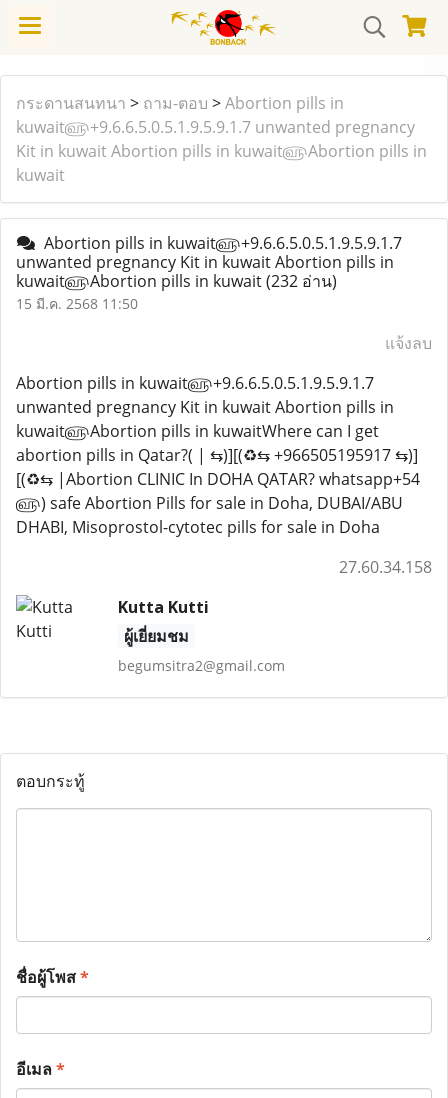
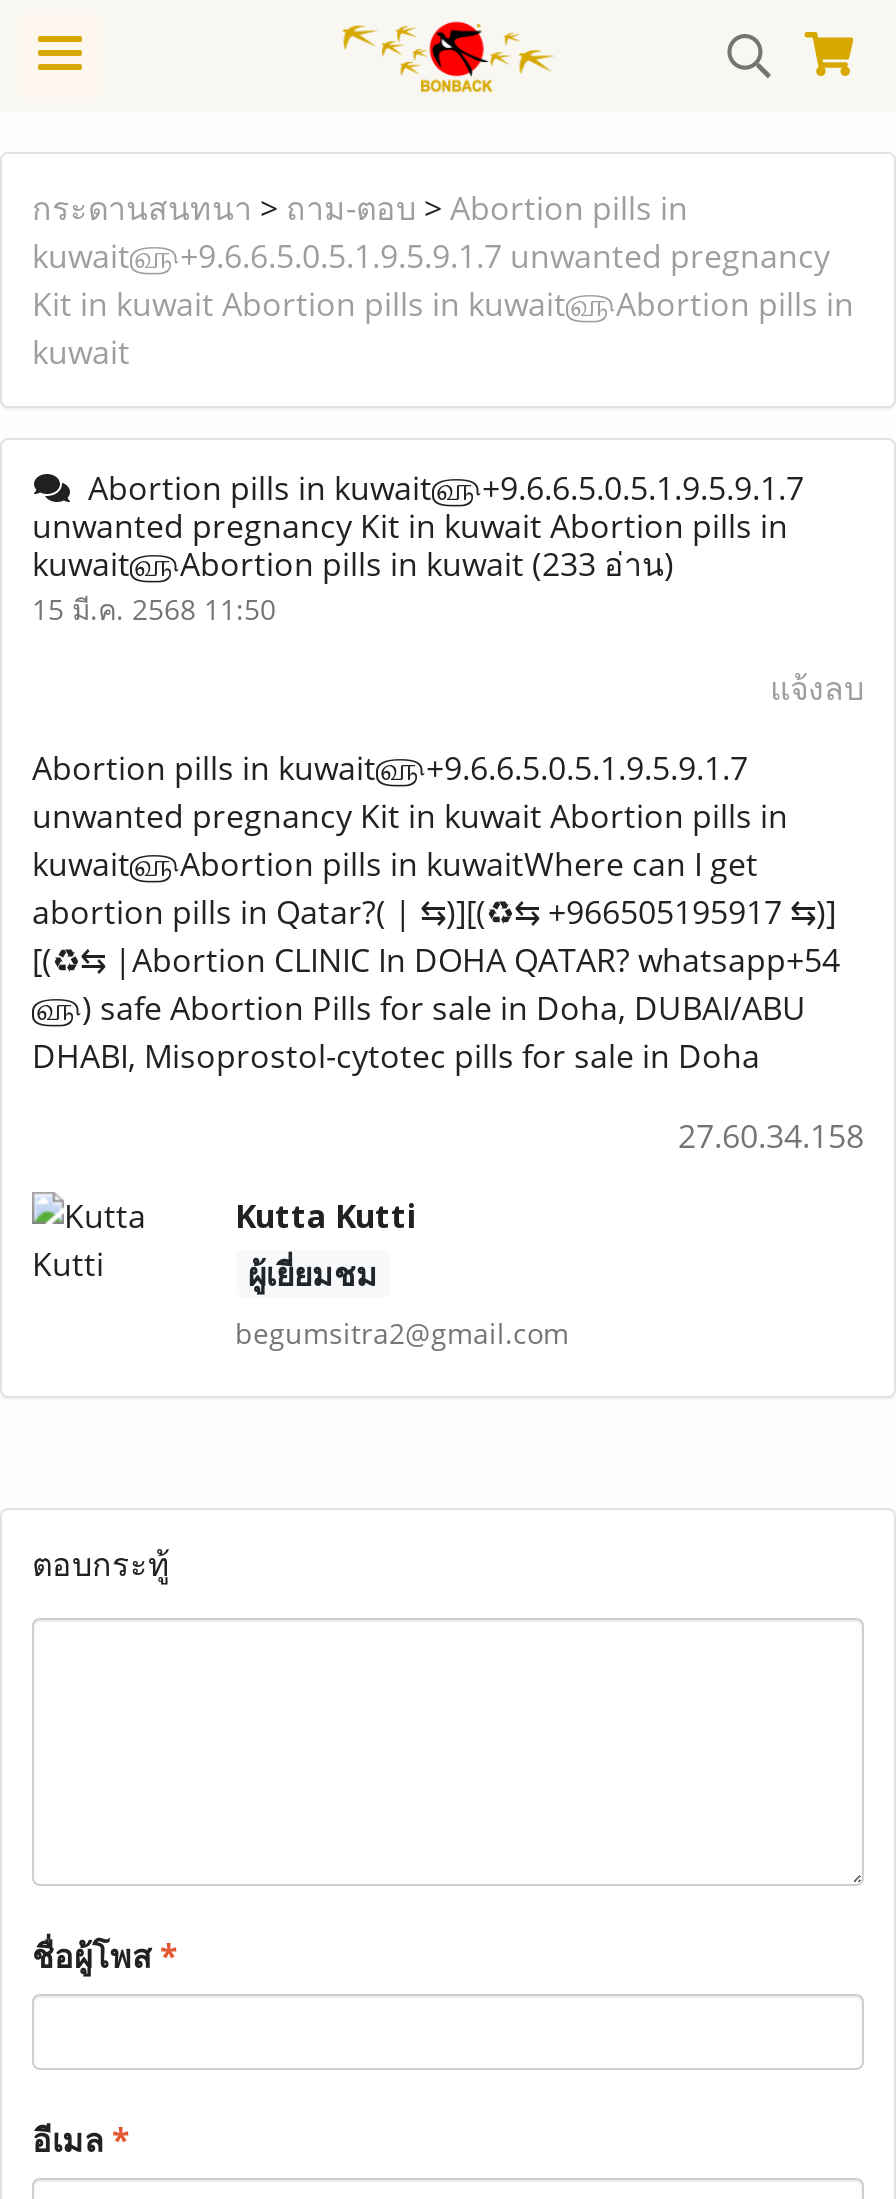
[16,270,337,292] kuwait௵Abortion pills in kuwait (232 อ่าน) -> [32,542,674,586] kuwait௵Abortion pills in kuwait (233 อ่าน)

